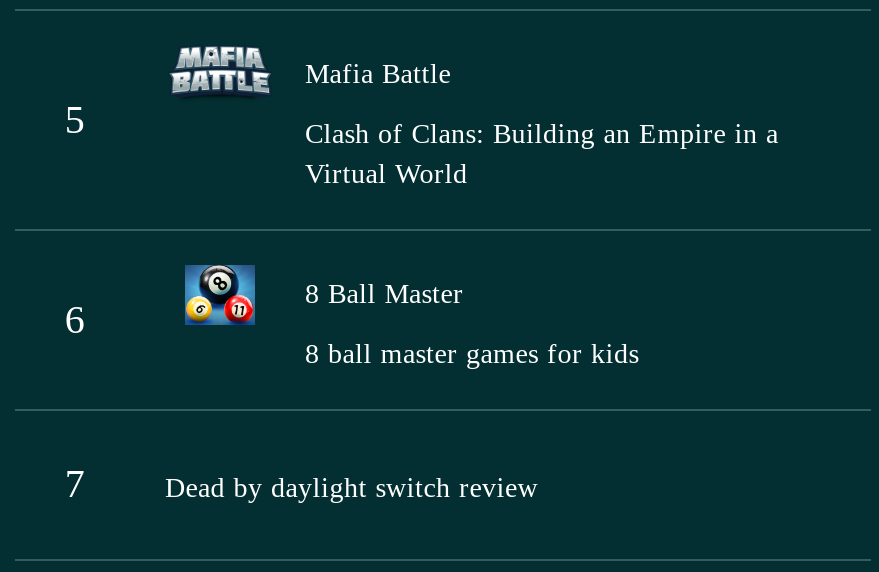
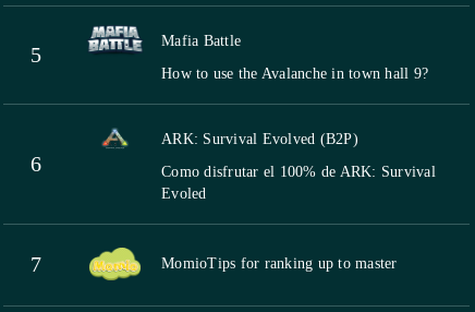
[305,118,779,188] Clash of Clans: Building an Empire in a | Virtual World -> [161,65,428,81] How to use the Avalanche in town hall 9?
[183,255,463,327] [image] | 8 Ball Master -> [96,128,358,167] [image] | ARK: Survival Evolved (B2P)
[305,338,639,368] 8 ball master games for kids -> [161,163,436,201] Como disfrutar el 100% de ARK: Survival | Evoled
[165,472,538,502] Dead by daylight switch review -> [161,255,397,271] MomioTips for ranking up to master

